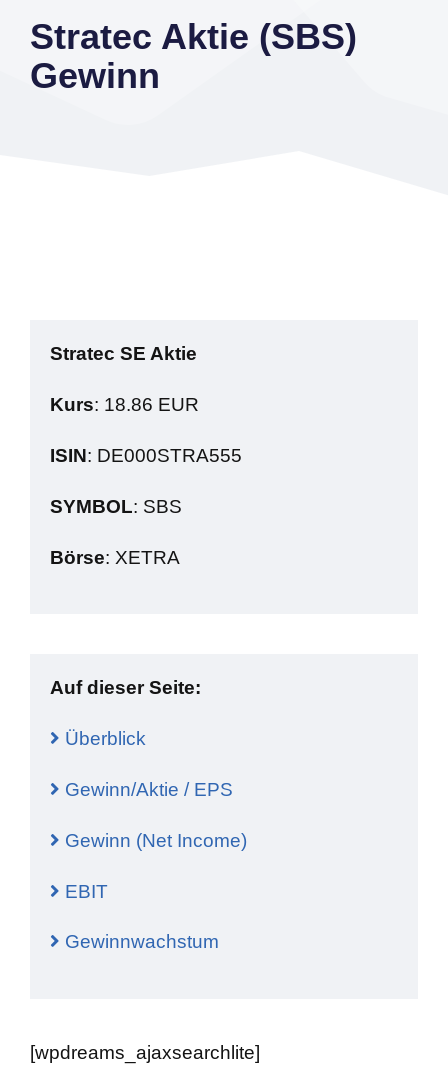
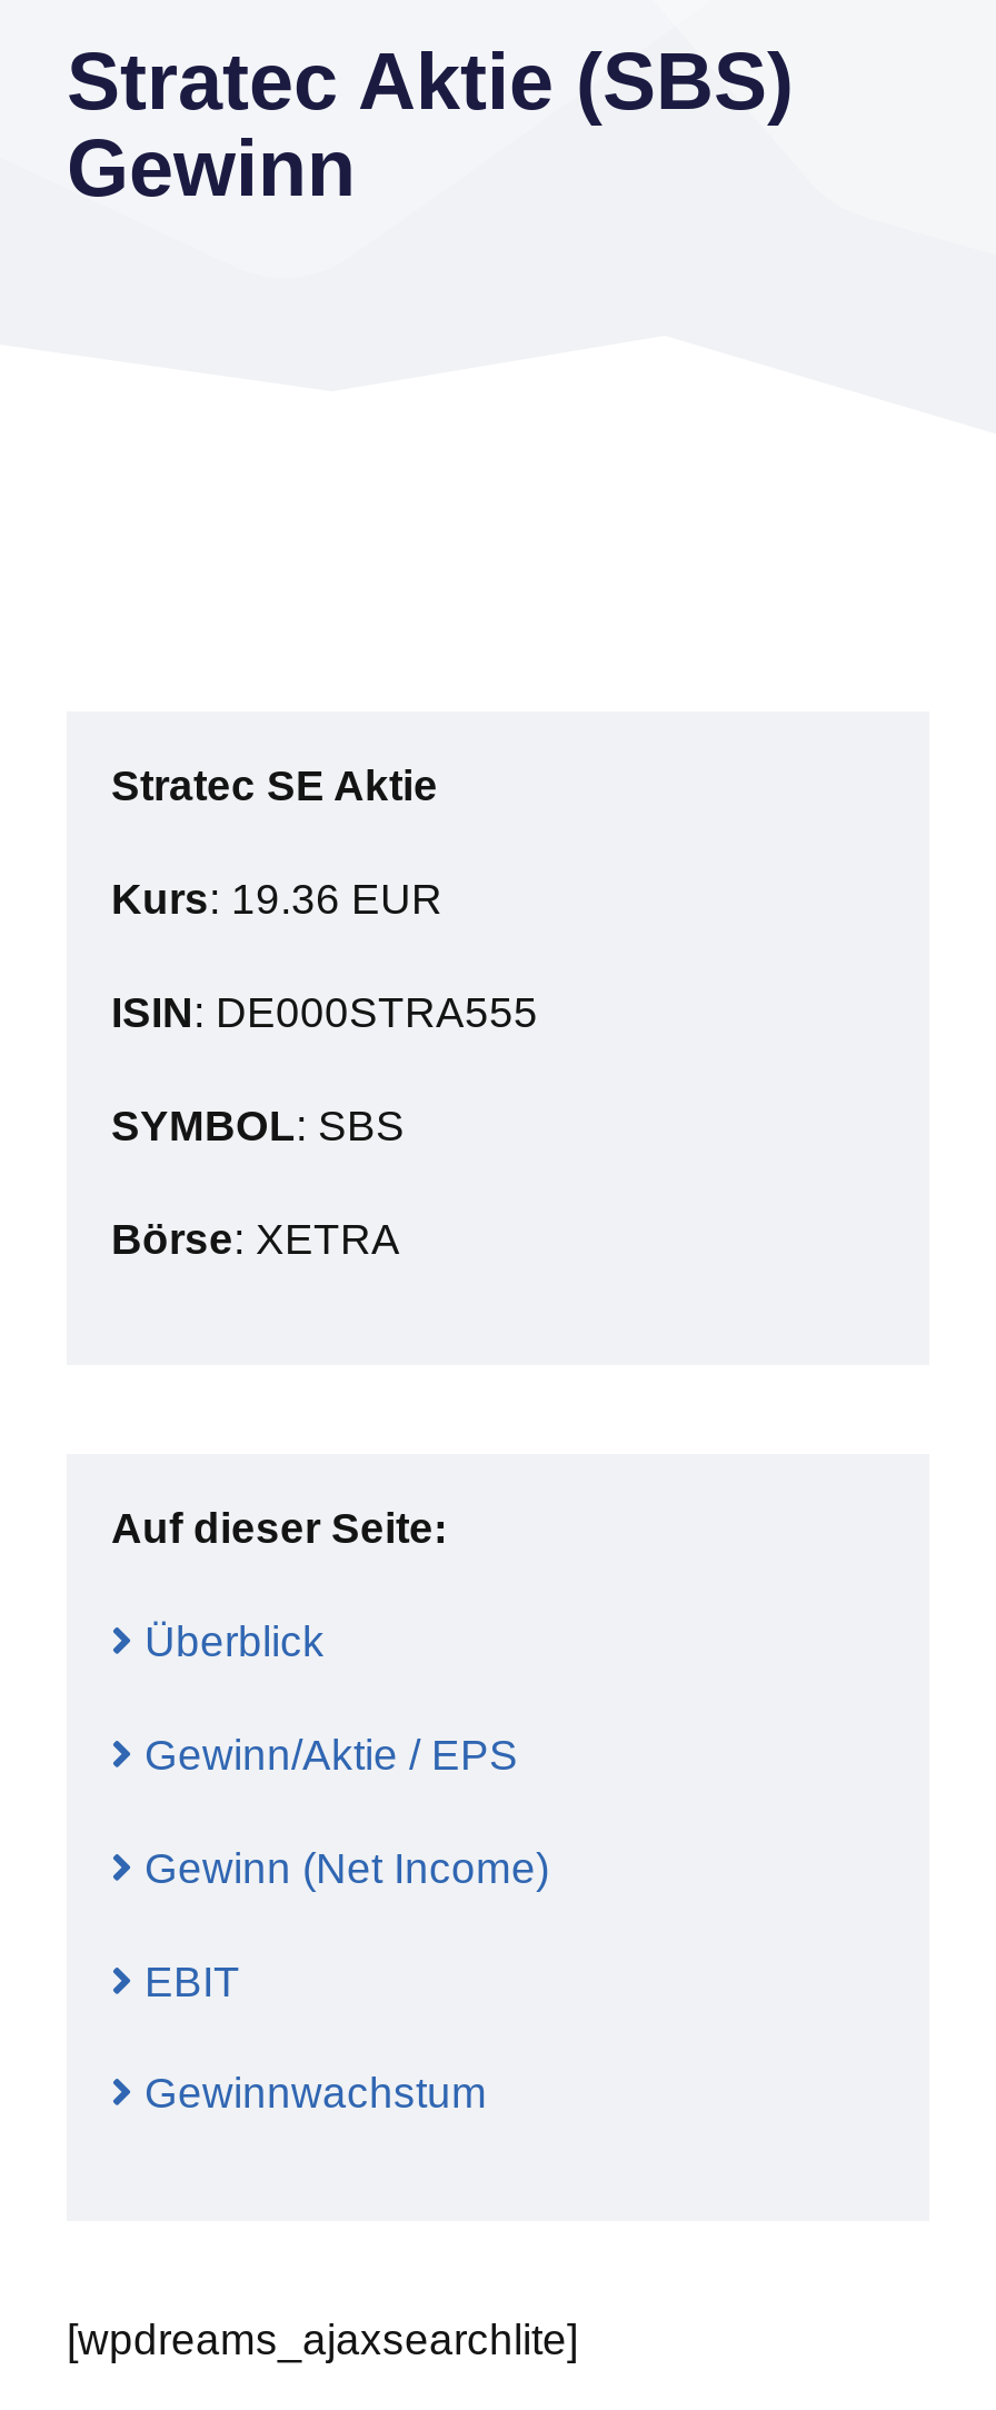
[50,394,199,415] Kurs: 18.86 EUR -> [111,876,442,923] Kurs: 19.36 EUR

